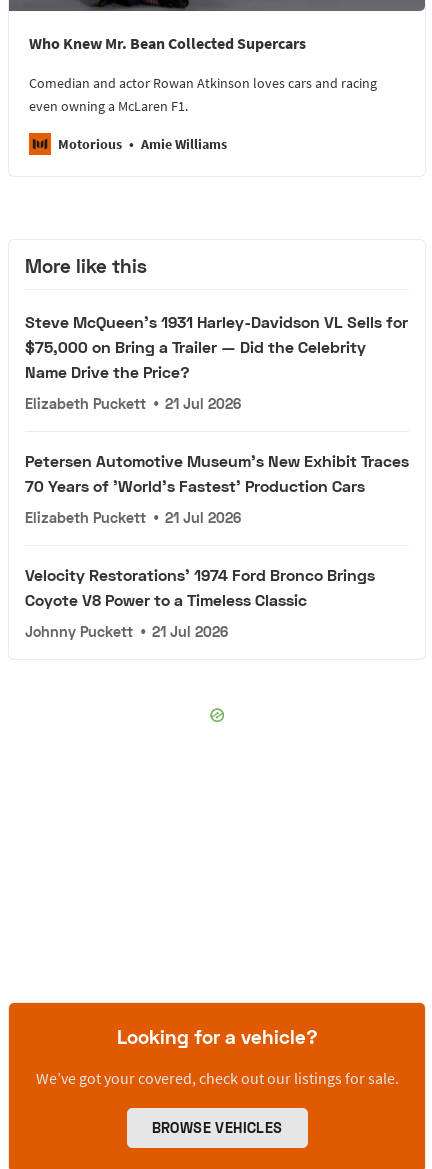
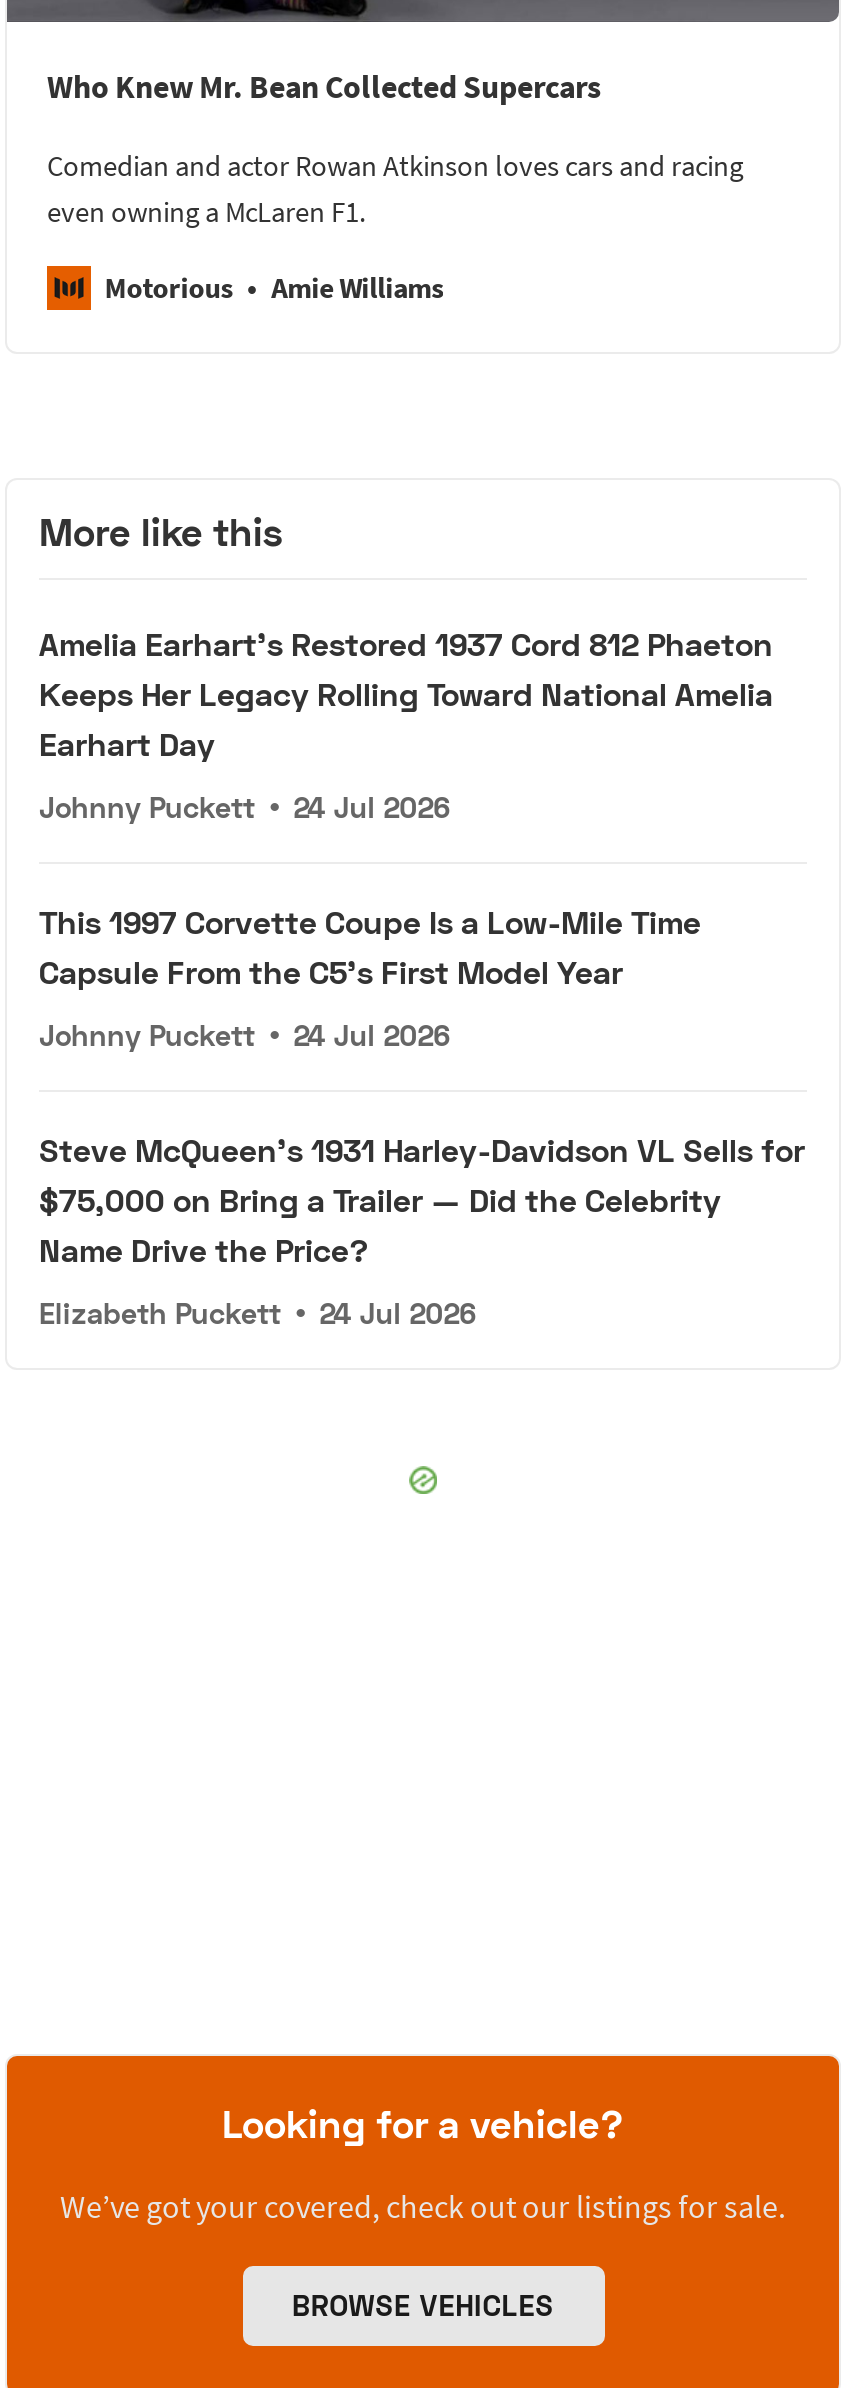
none -> [39,624,773,1052] Amelia Earhart's Restored 1937 Cord 812 Phaeton | Keeps Her Legacy Rolling Toward National Amelia | Earhart Day | Johnny Puckett • 24 Jul 2026 | This 1997 Corvette Coupe Is a Low-Mile Time | Capsule From the C5's First Model Year | Johnny Puckett • 24 Jul 2026
moved [25,312,408,381] -> [39,1130,805,1268]: Steve McQueen's 1931 Harley-Davidson VL Sells for | $75,000 on Bring a Trailer — Did the Celebrity | Name Drive the Price?
[25,395,409,640] Elizabeth Puckett • 21 Jul 2026 | Petersen Automotive Museum's New Exhibit Traces | 70 Years of 'World's Fastest' Production Cars | Elizabeth Puckett • 21 Jul 2026 | Velocity Restorations' 1974 Ford Bronco Brings | Coyote V8 Power to a Timeless Classic | Johnny Puckett • 21 Jul 2026 -> [39,1296,475,1330] Elizabeth Puckett • 24 Jul 2026

